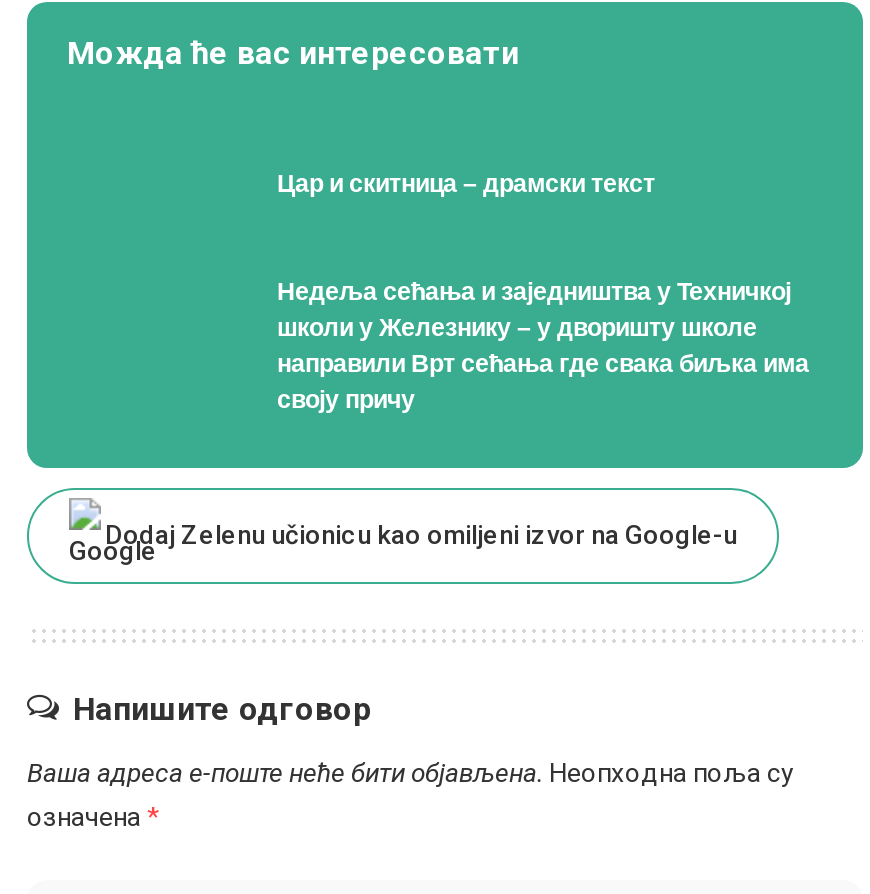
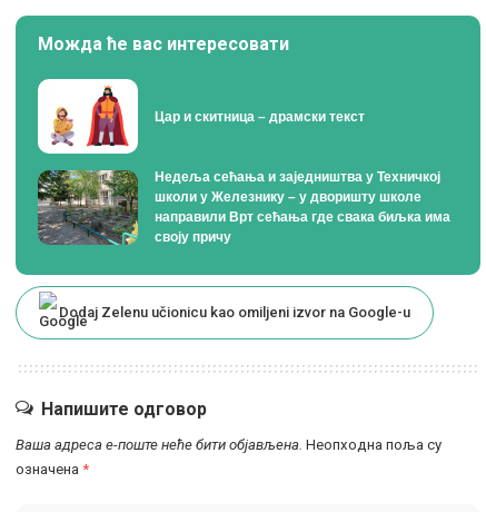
none -> [37,78,139,155] [image]
none -> [37,169,139,246] [image]

